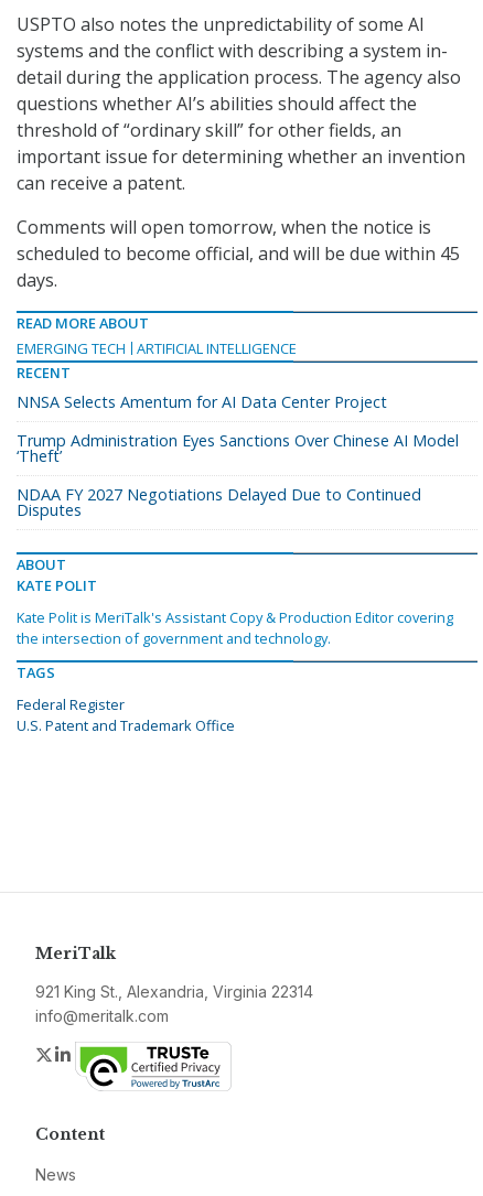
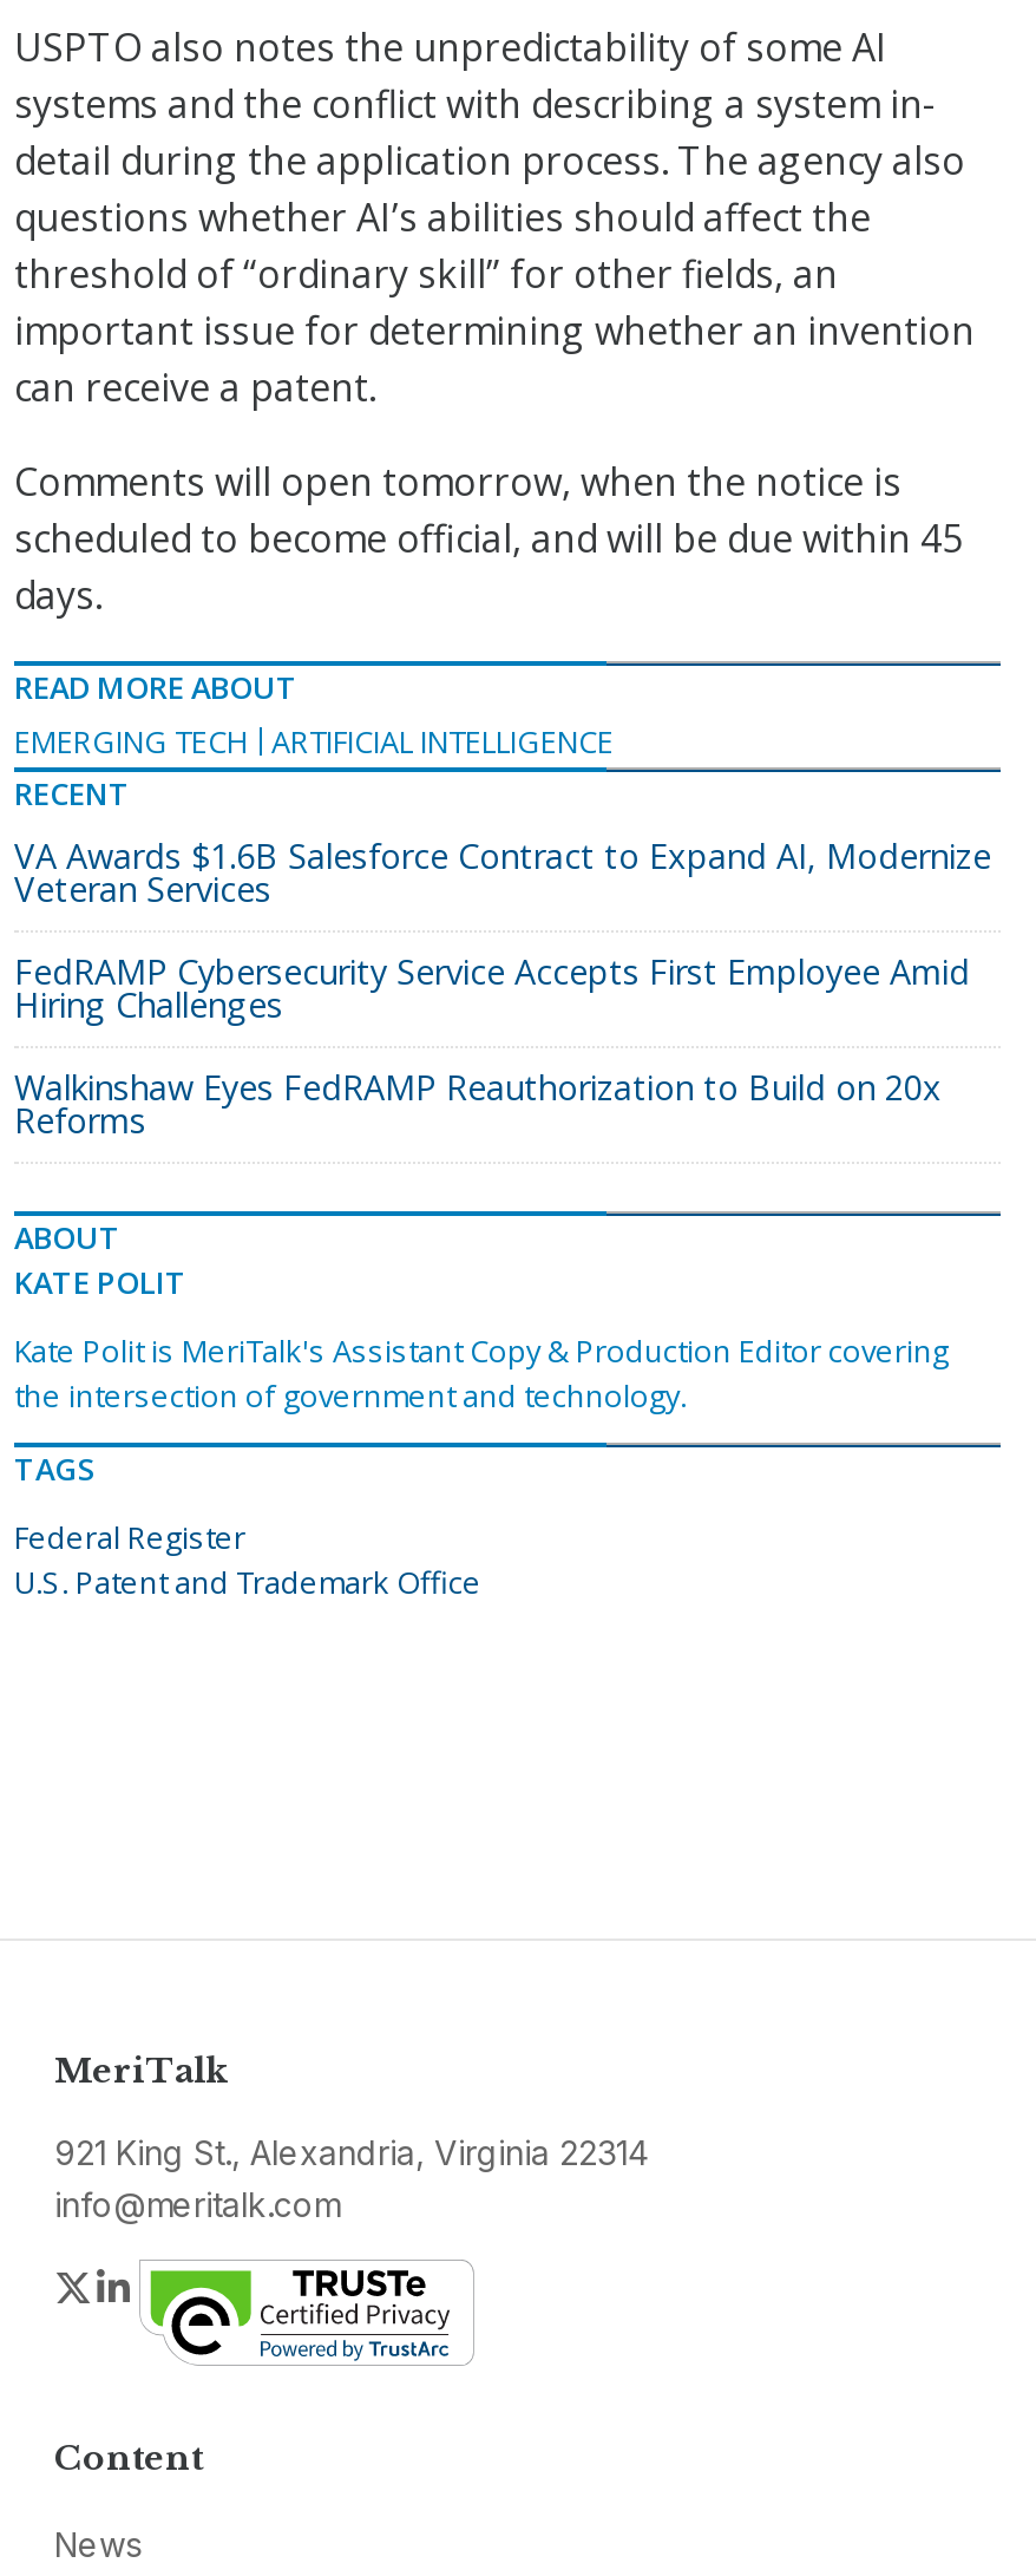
[17,391,387,412] NNSA Selects Amentum for AI Data Center Project -> [14,834,991,912] VA Awards $1.6B Salesforce Contract to Expand AI, Modernize | Veteran Services
[17,430,459,466] Trump Administration Eyes Sanctions Over Chinese AI Model | ‘Theft’ -> [14,949,970,1027] FedRAMP Cybersecurity Service Accepts First Employee Amid | Hiring Challenges
[17,484,421,520] NDAA FY 2027 Negotiations Delayed Due to Continued | Disputes -> [14,1065,942,1143] Walkinshaw Eyes FedRAMP Reauthorization to Build on 20x | Reforms

